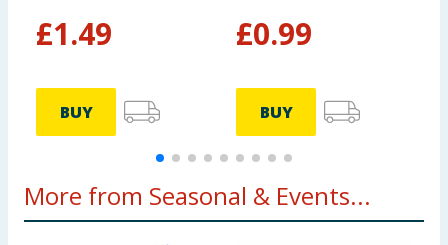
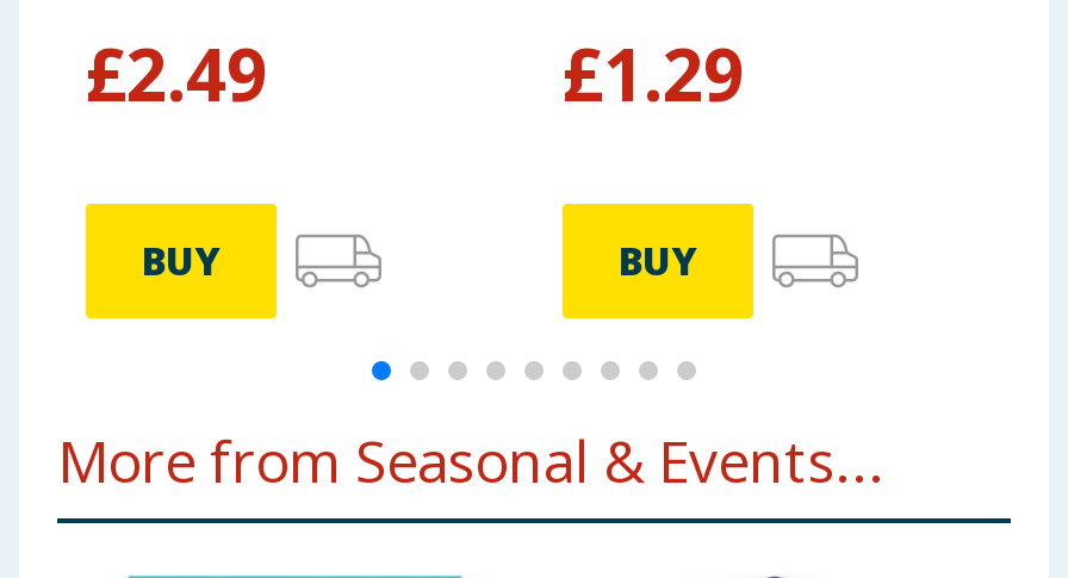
[36,13,112,54] £1.49 -> [86,25,267,123] £2.49
[236,13,312,54] £0.99 -> [563,25,744,123] £1.29

